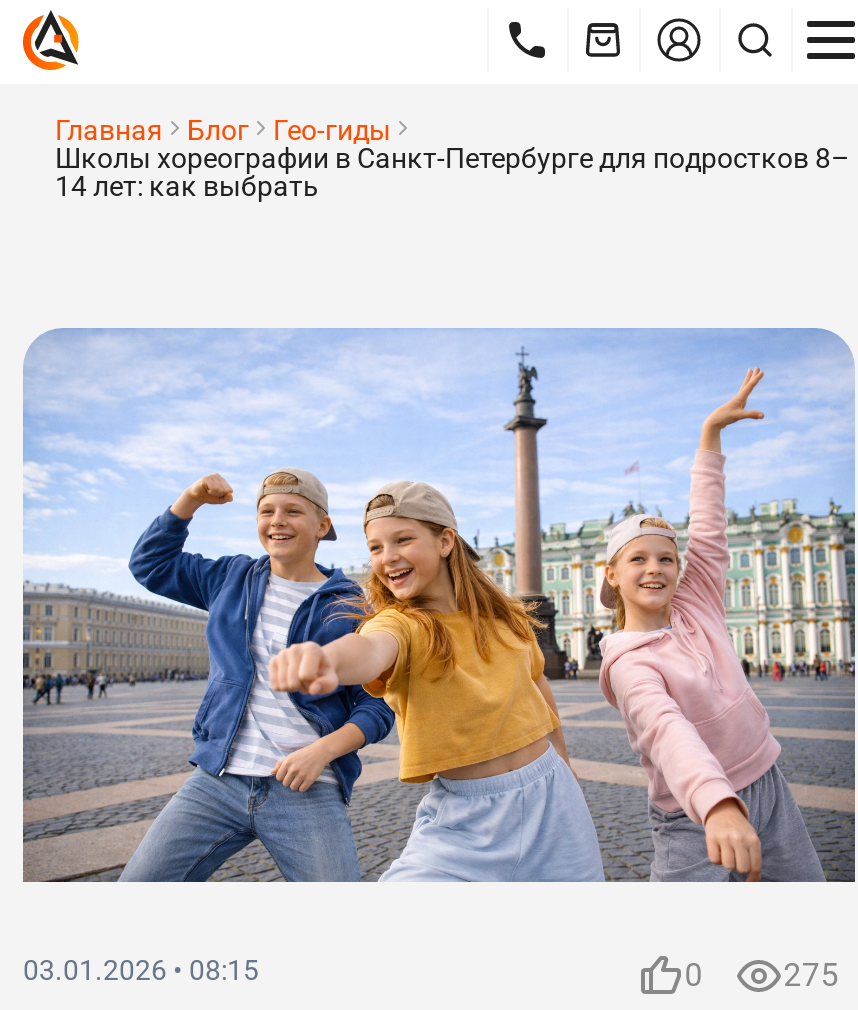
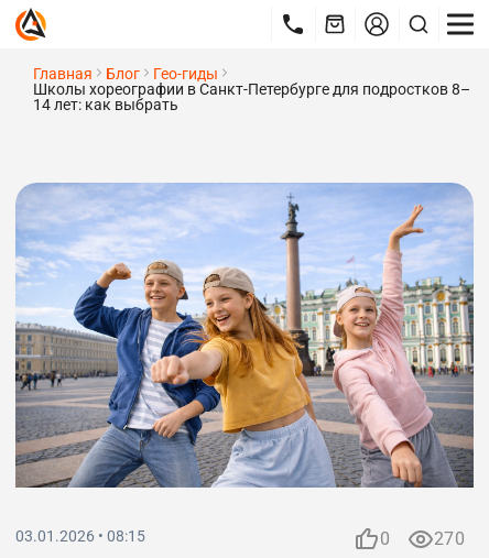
[783,956,839,994] 275 -> [434,528,465,549] 270

